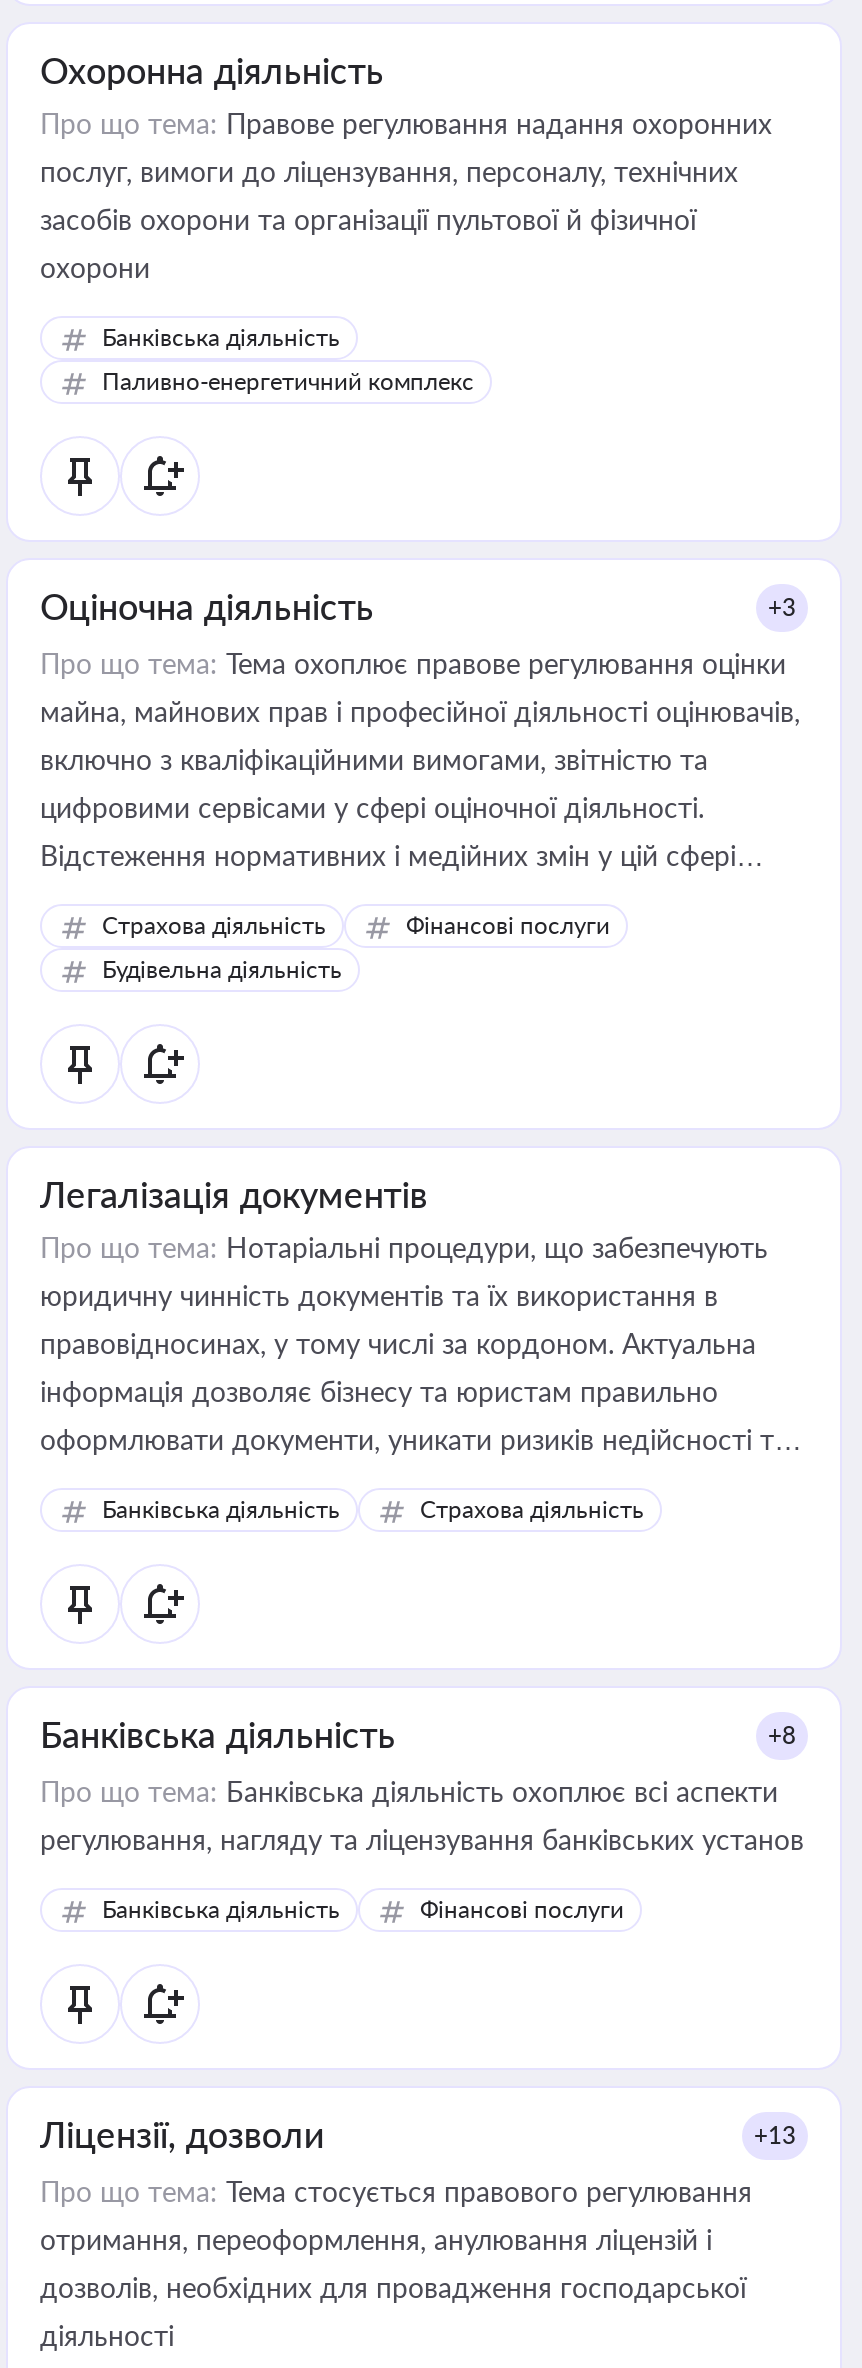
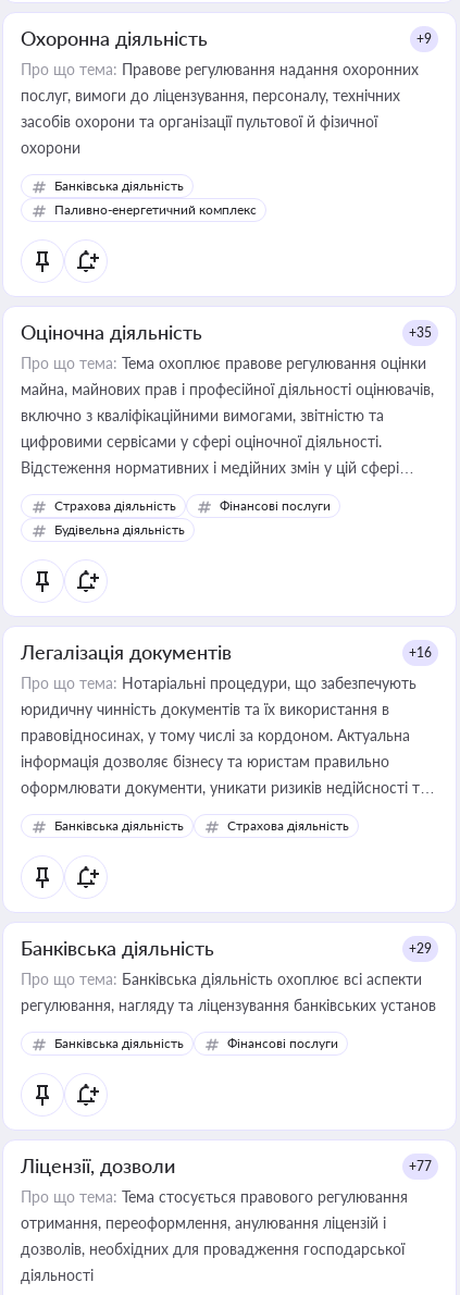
none -> [417,30,432,47] +9
[768,592,796,622] +3 -> [409,324,432,341] +35
none -> [409,644,432,661] +16
[768,1720,796,1750] +8 -> [409,940,432,957] +29
[754,2120,796,2150] +13 -> [409,1158,432,1174] +77

